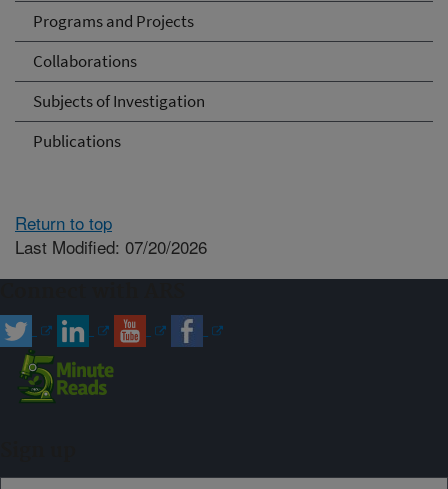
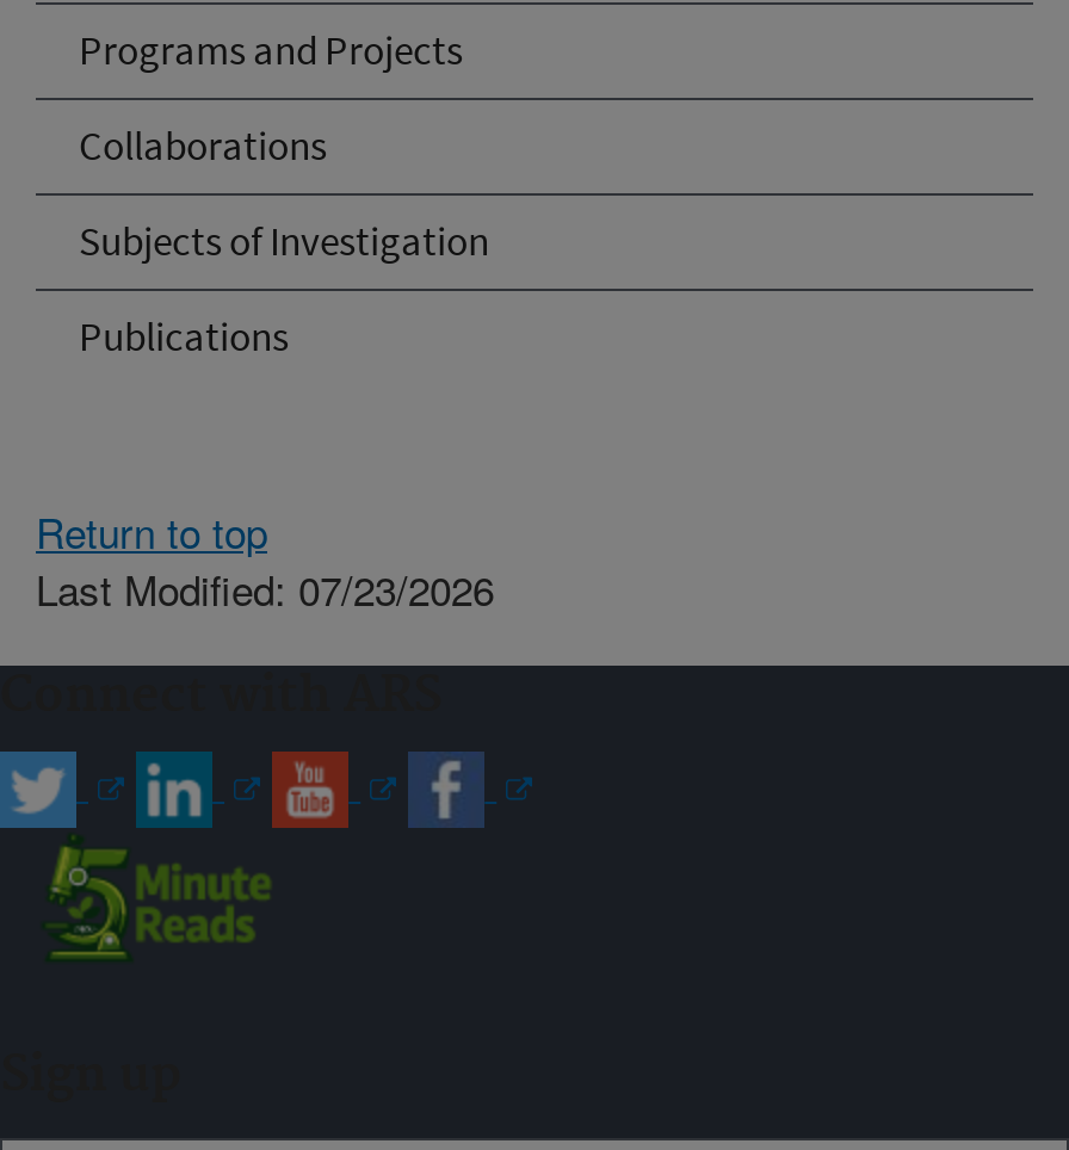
[15,233,207,258] Last Modified: 07/20/2026 -> [36,557,494,617] Last Modified: 07/23/2026

